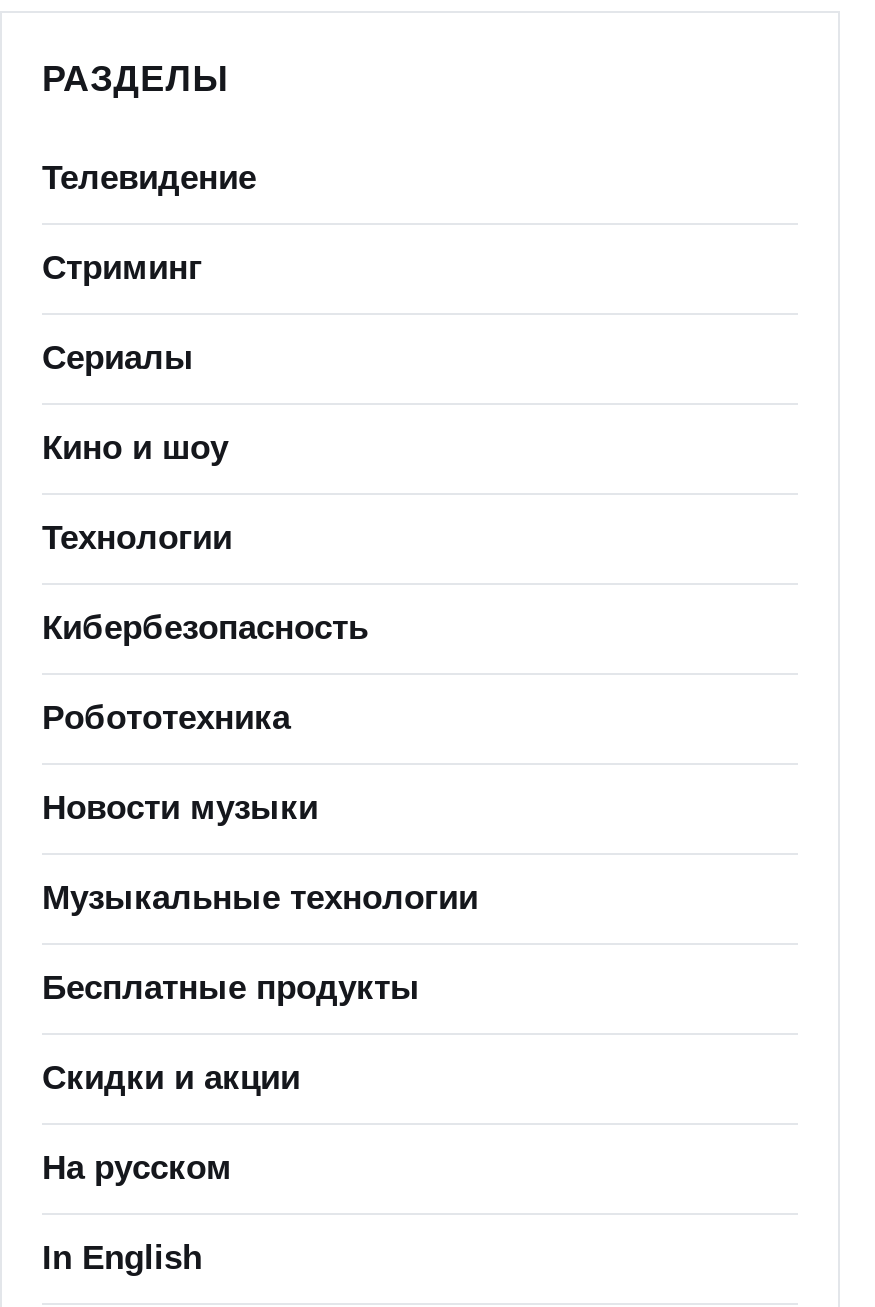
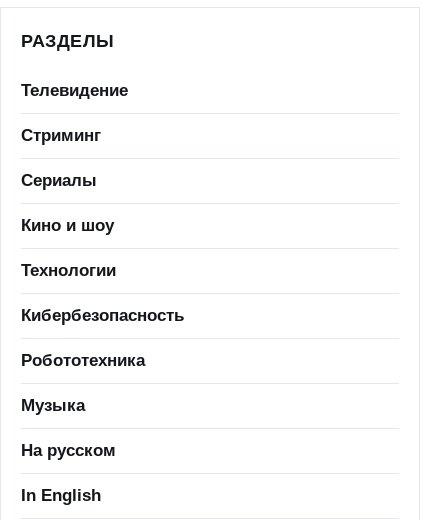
[42,789,478,1097] Новости музыки | Музыкальные технологии | Бесплатные продукты | Скидки и акции -> [21,396,85,415] Музыка

